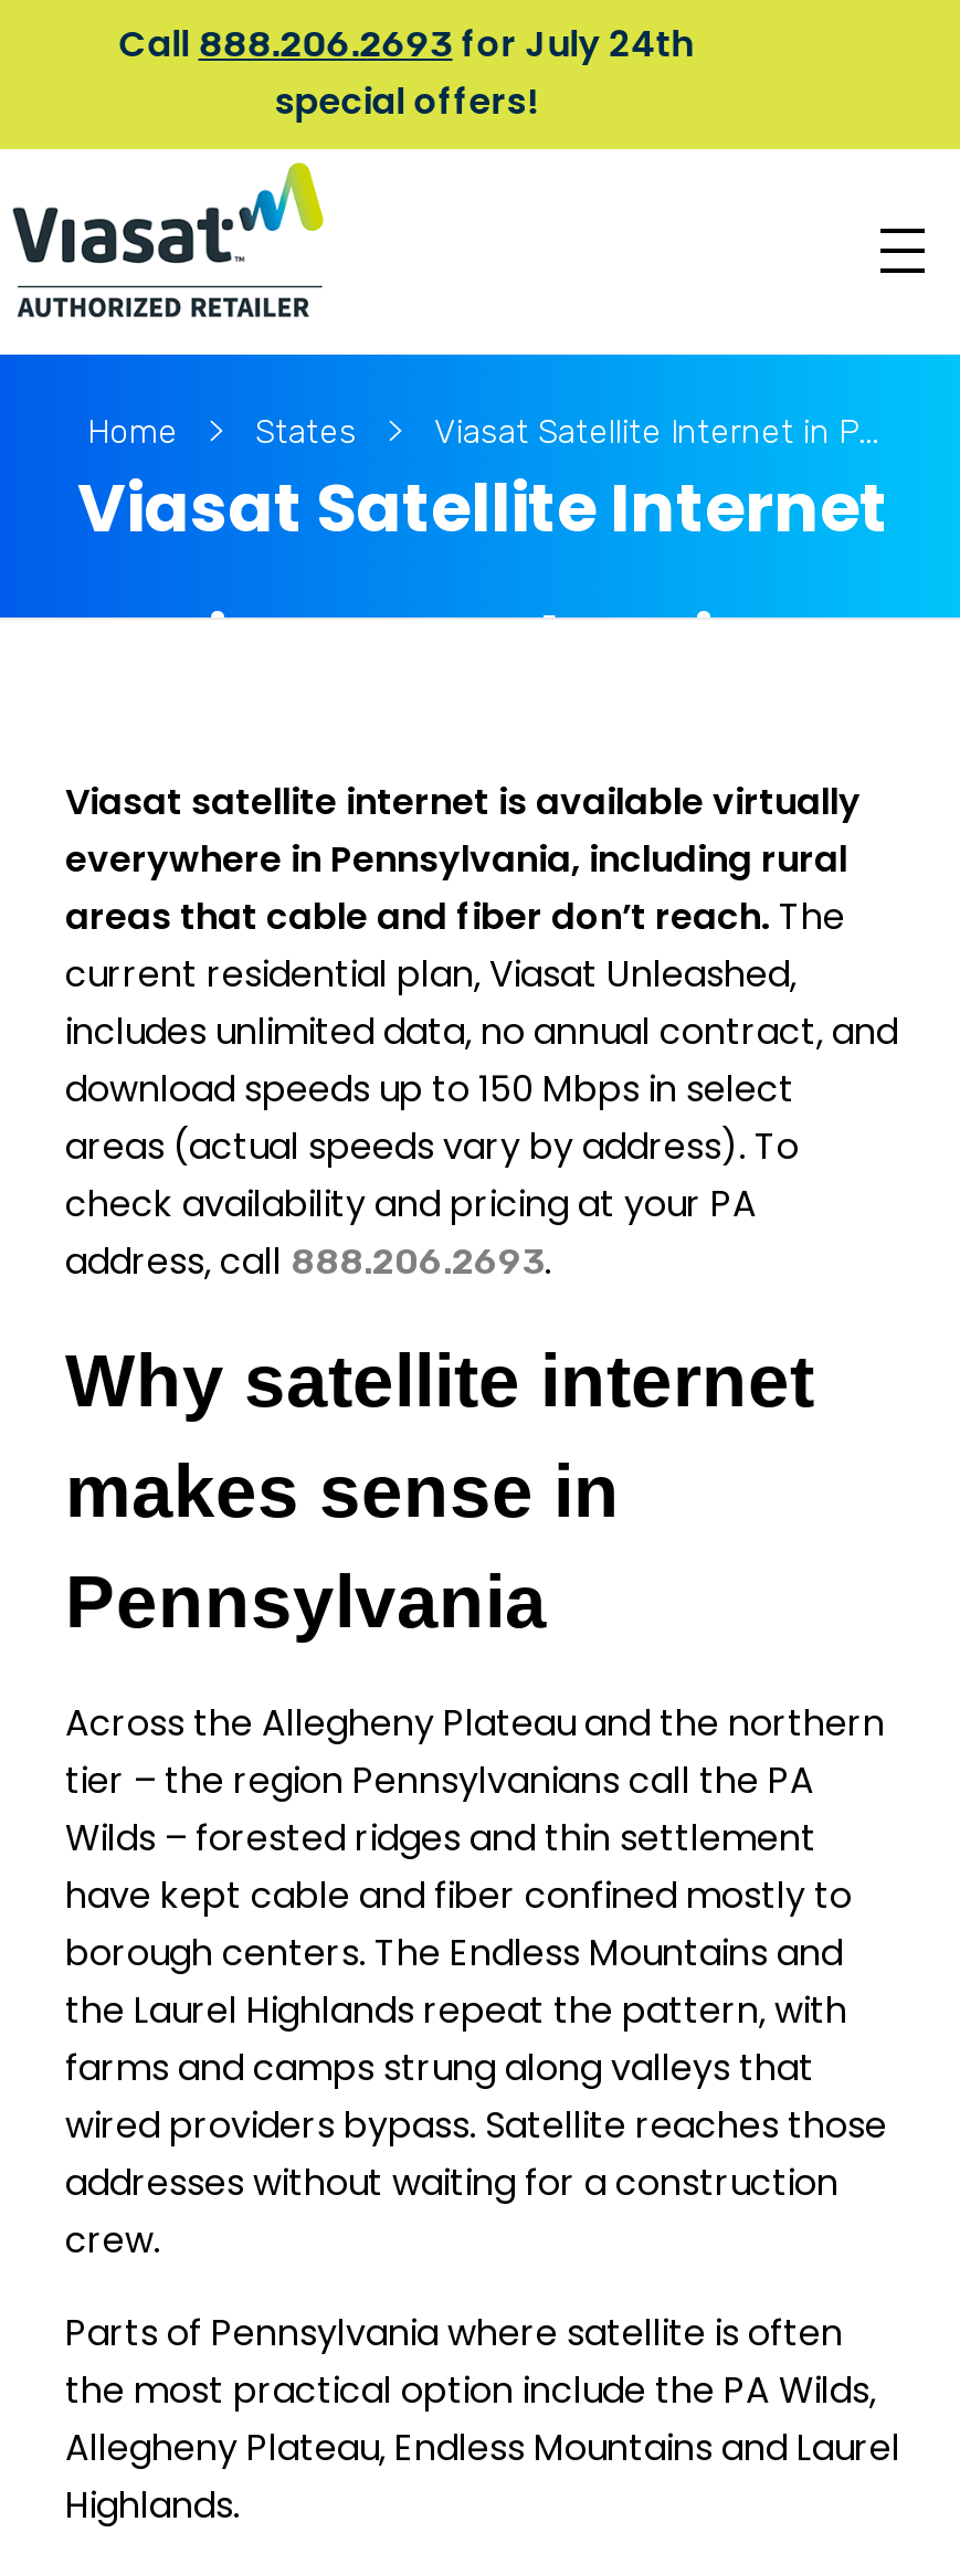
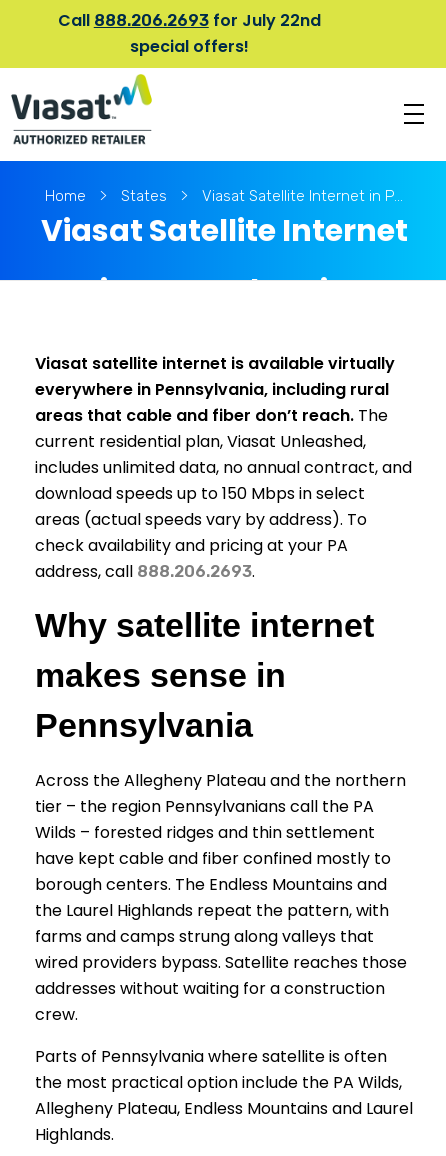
[119,19,693,70] Call 888.206.2693 for July 24th -> [58,9,321,32] Call 888.206.2693 for July 22nd

